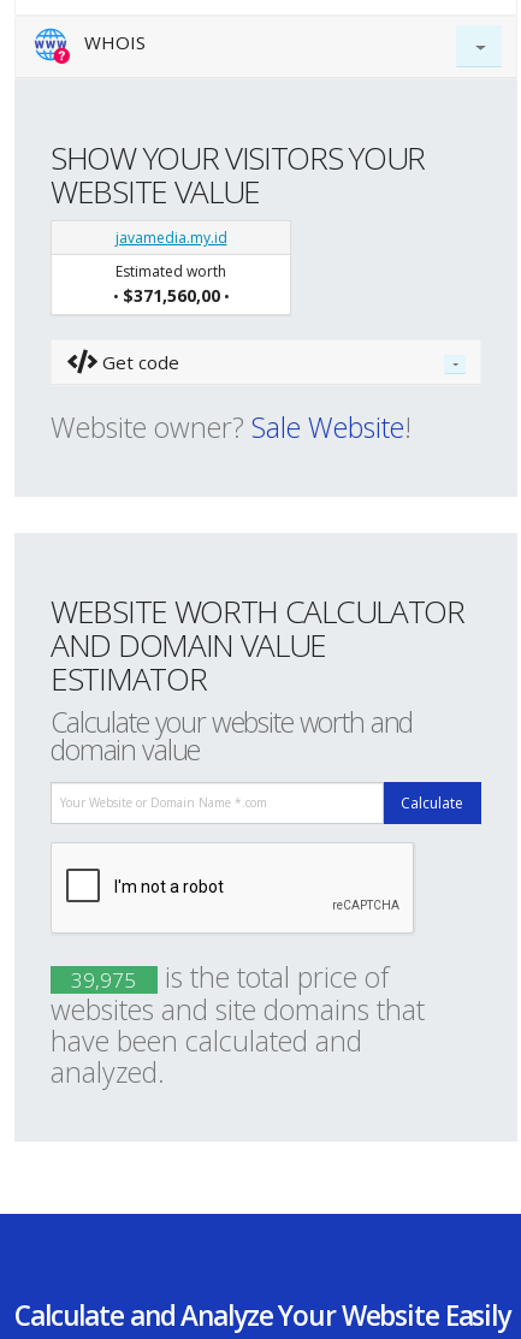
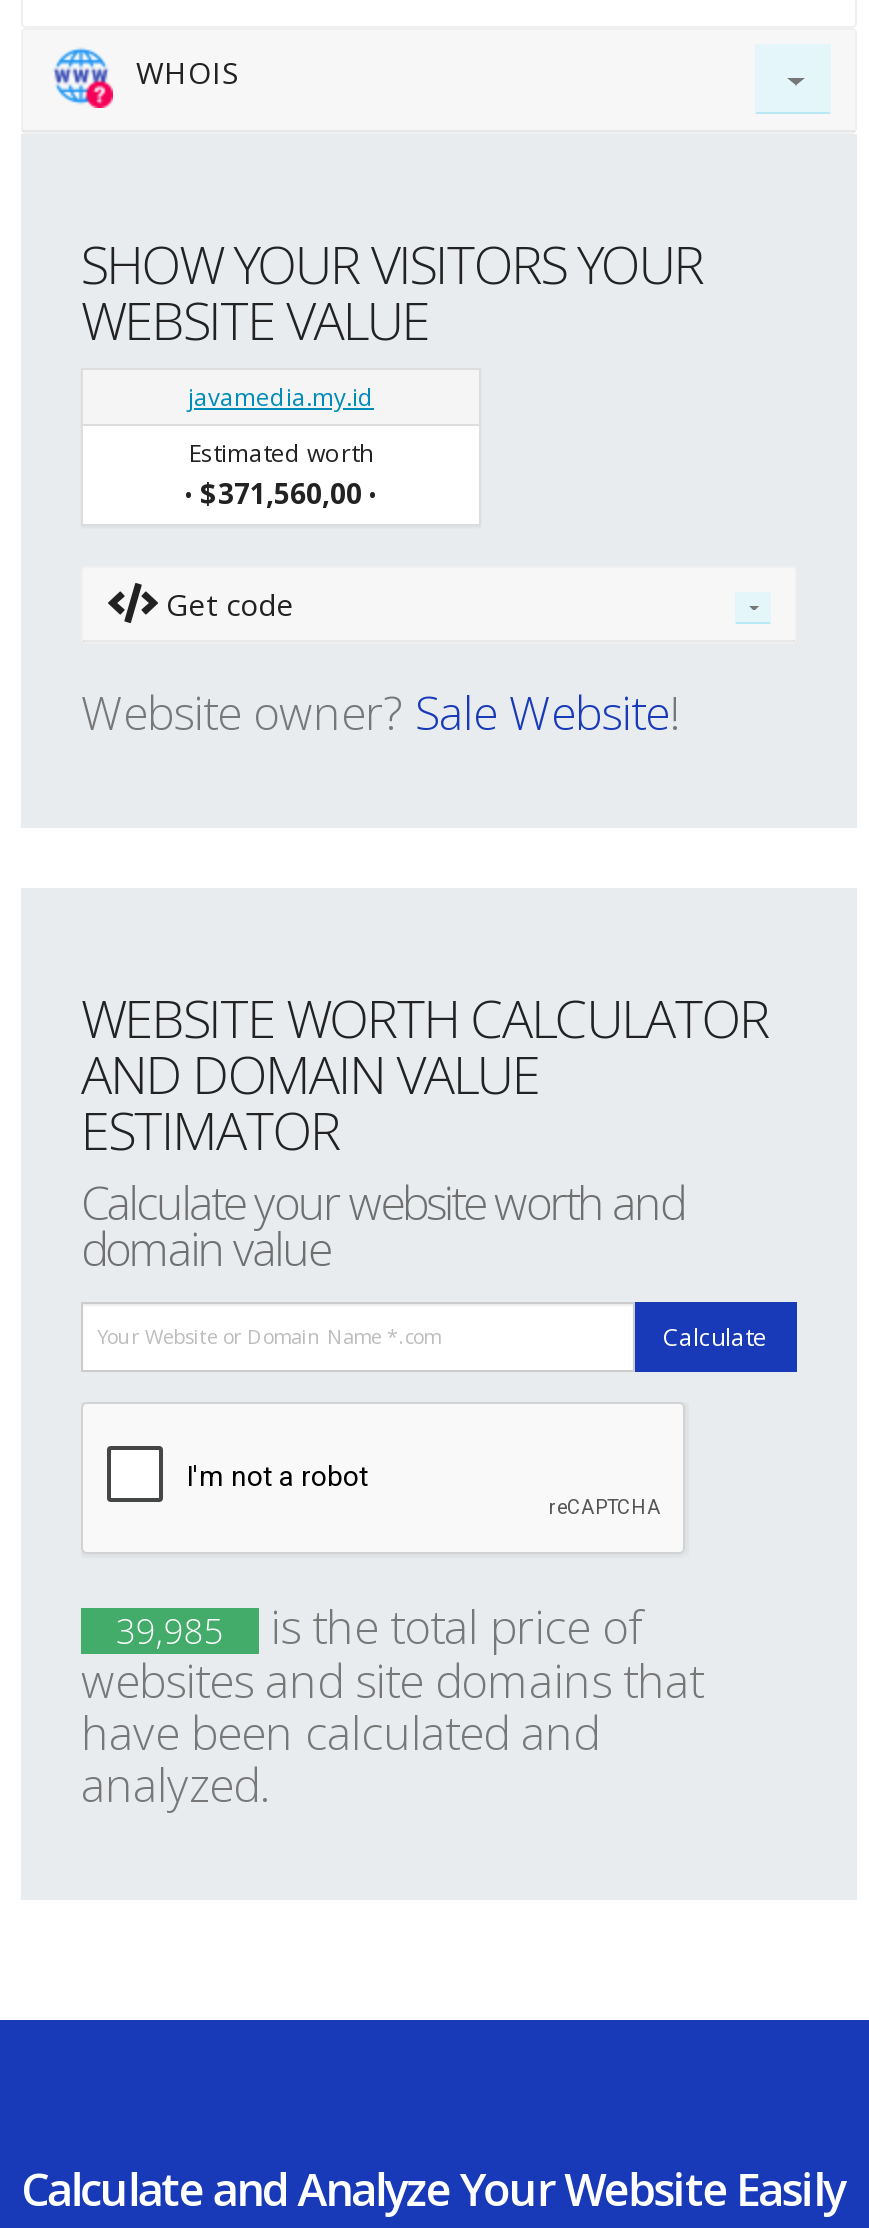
[71,958,388,996] 39,975 is the total price of -> [115,1594,642,1658] 39,985 is the total price of

